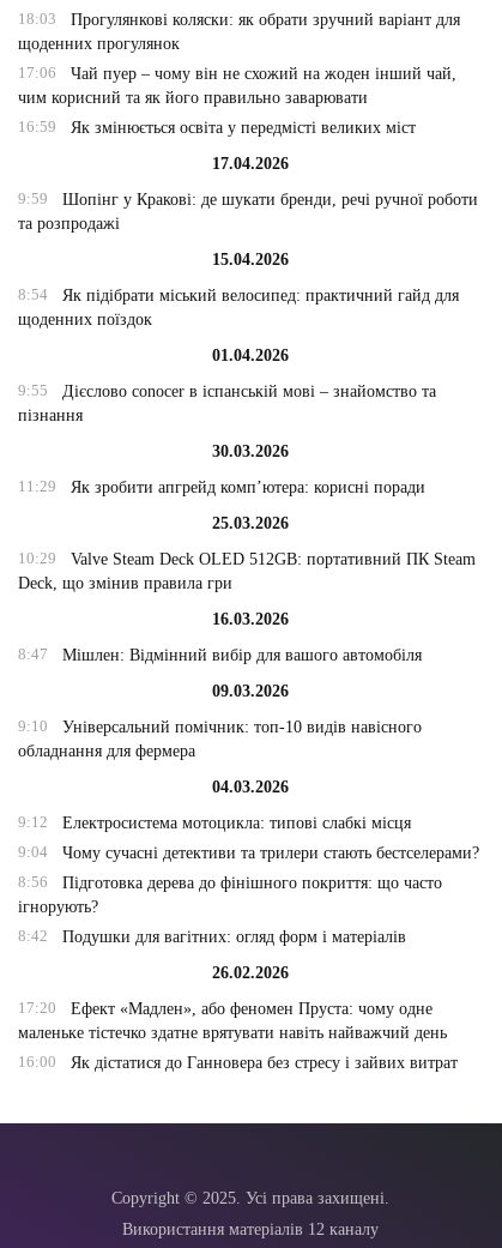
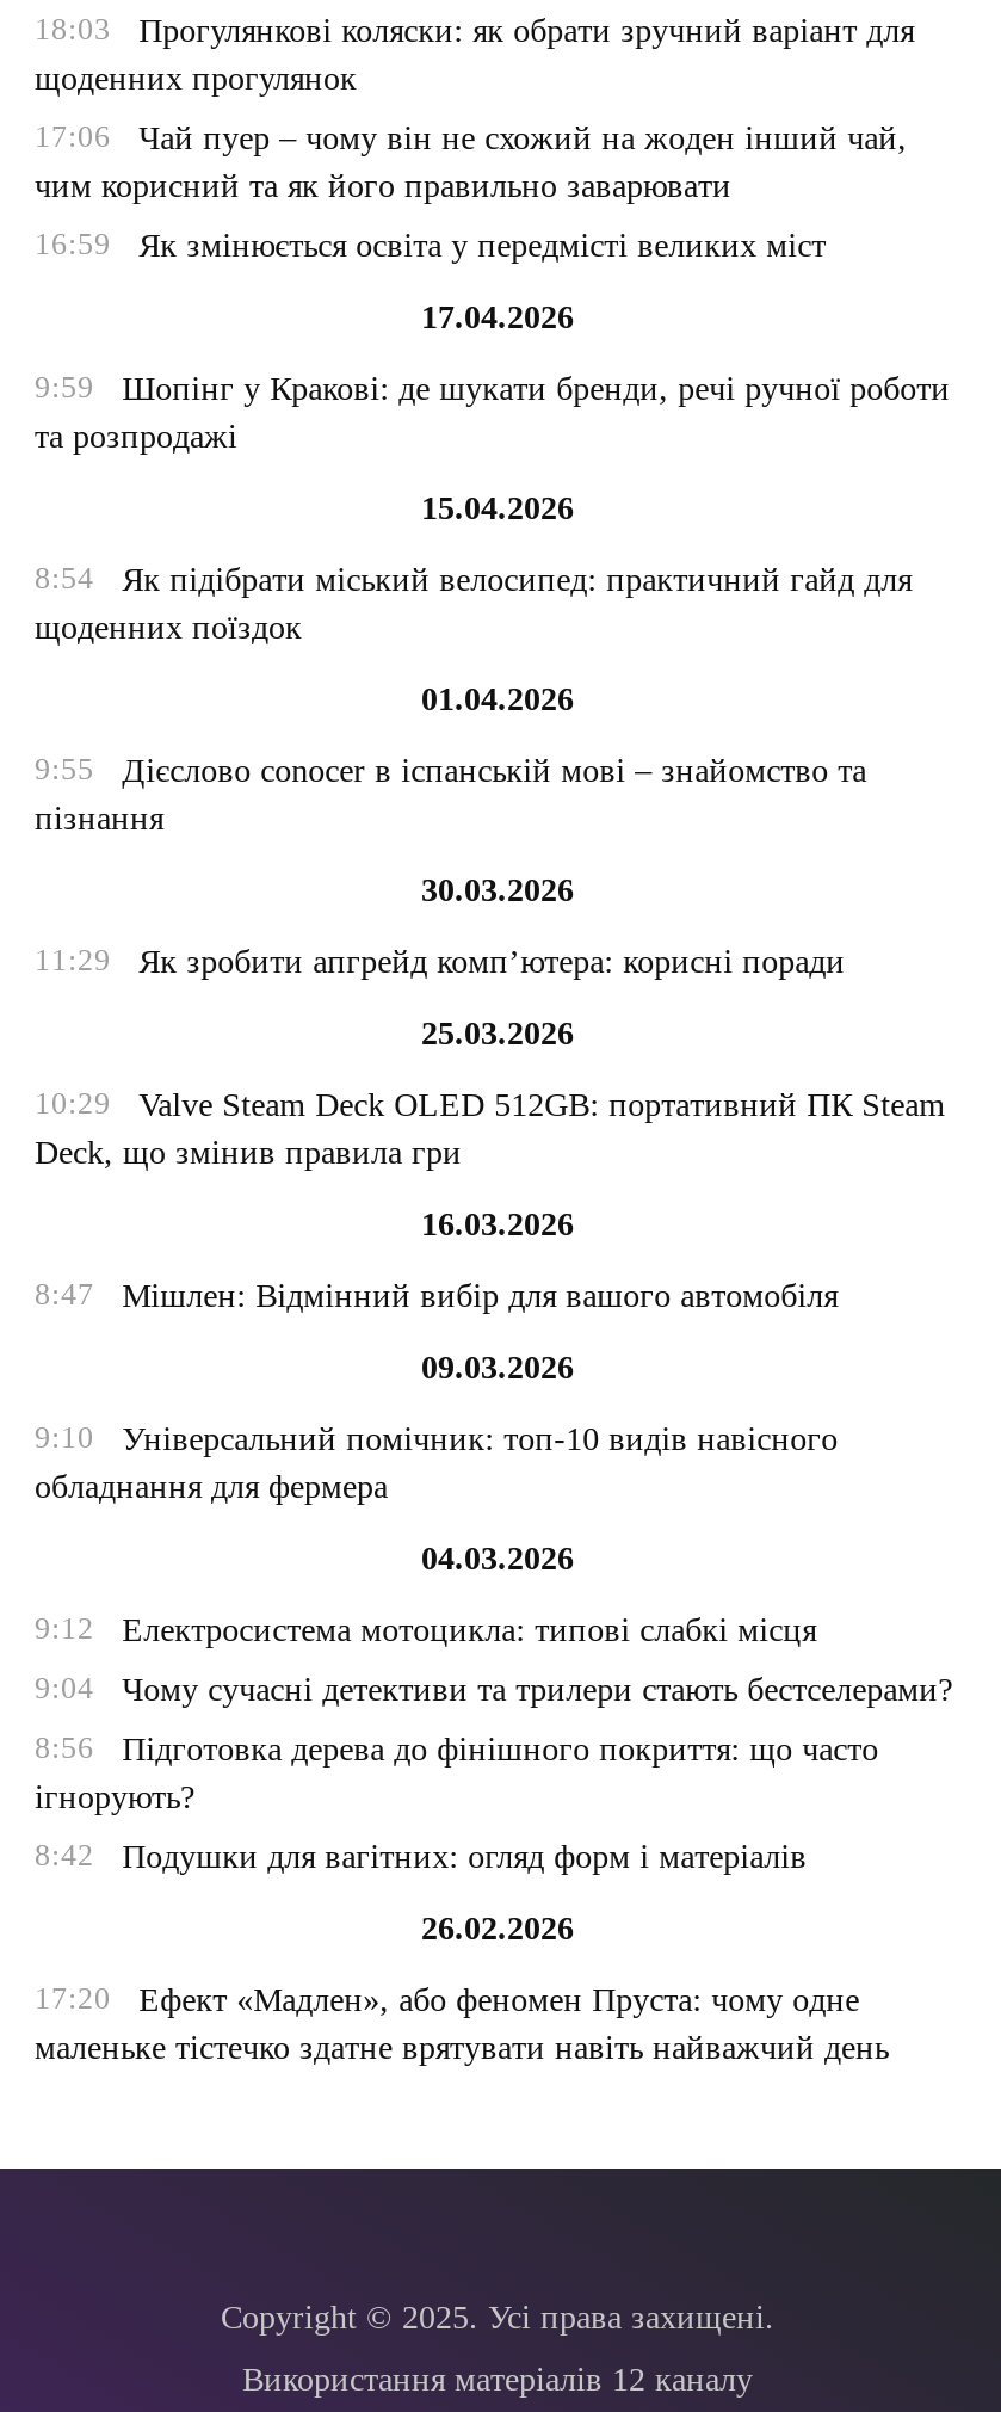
[18,1053,457,1072] 16:00 | Як дістатися до Ганновера без стресу і зайвих витрат -> none

